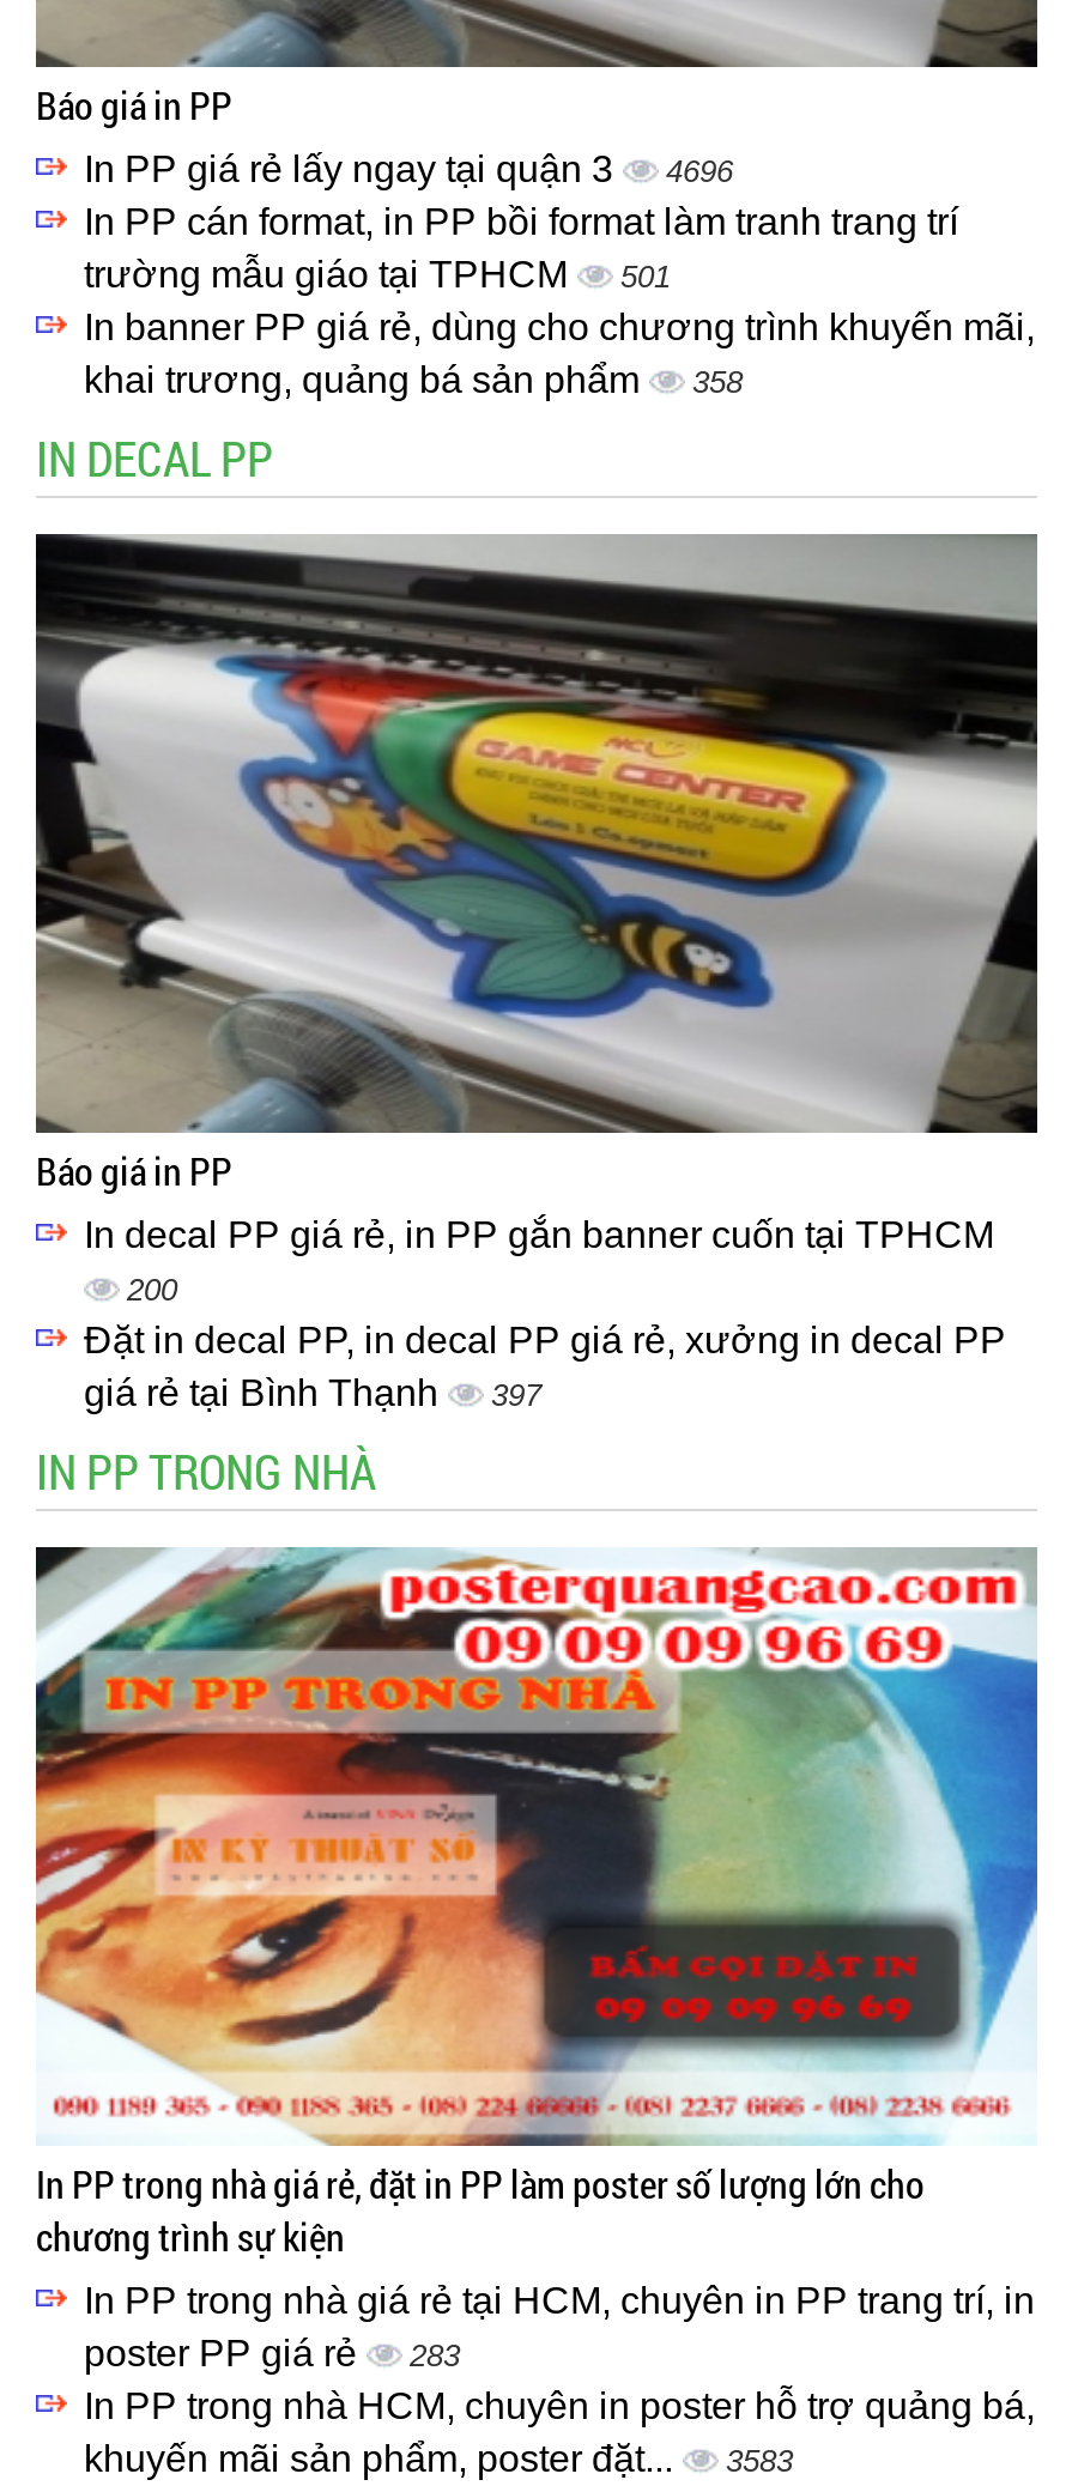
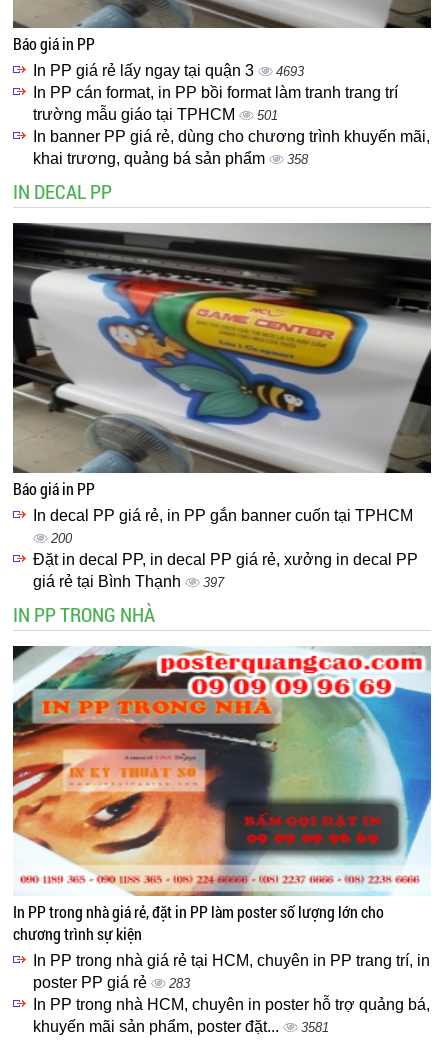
[84,149,733,189] In PP giá rẻ lấy ngay tại quận 3 4696 -> [33,62,304,79] In PP giá rẻ lấy ngay tại quận 3 4693
[84,2438,793,2479] khuyến mãi sản phẩm, poster đặt... 3583 -> [33,1018,329,1035] khuyến mãi sản phẩm, poster đặt... 3581

